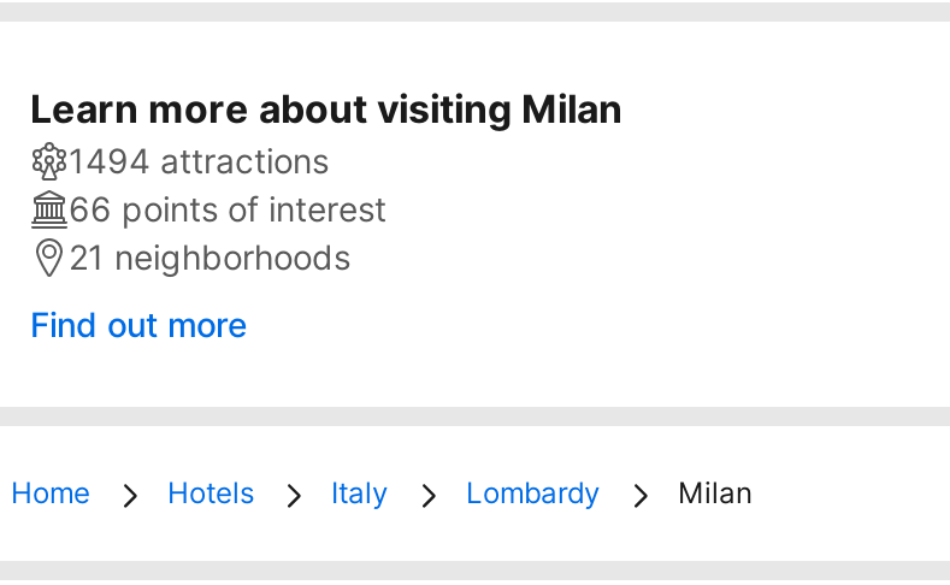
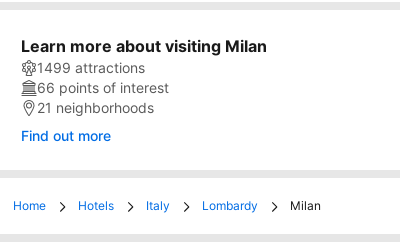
[69,140,329,181] 1494 attractions -> [37,59,145,76] 1499 attractions

